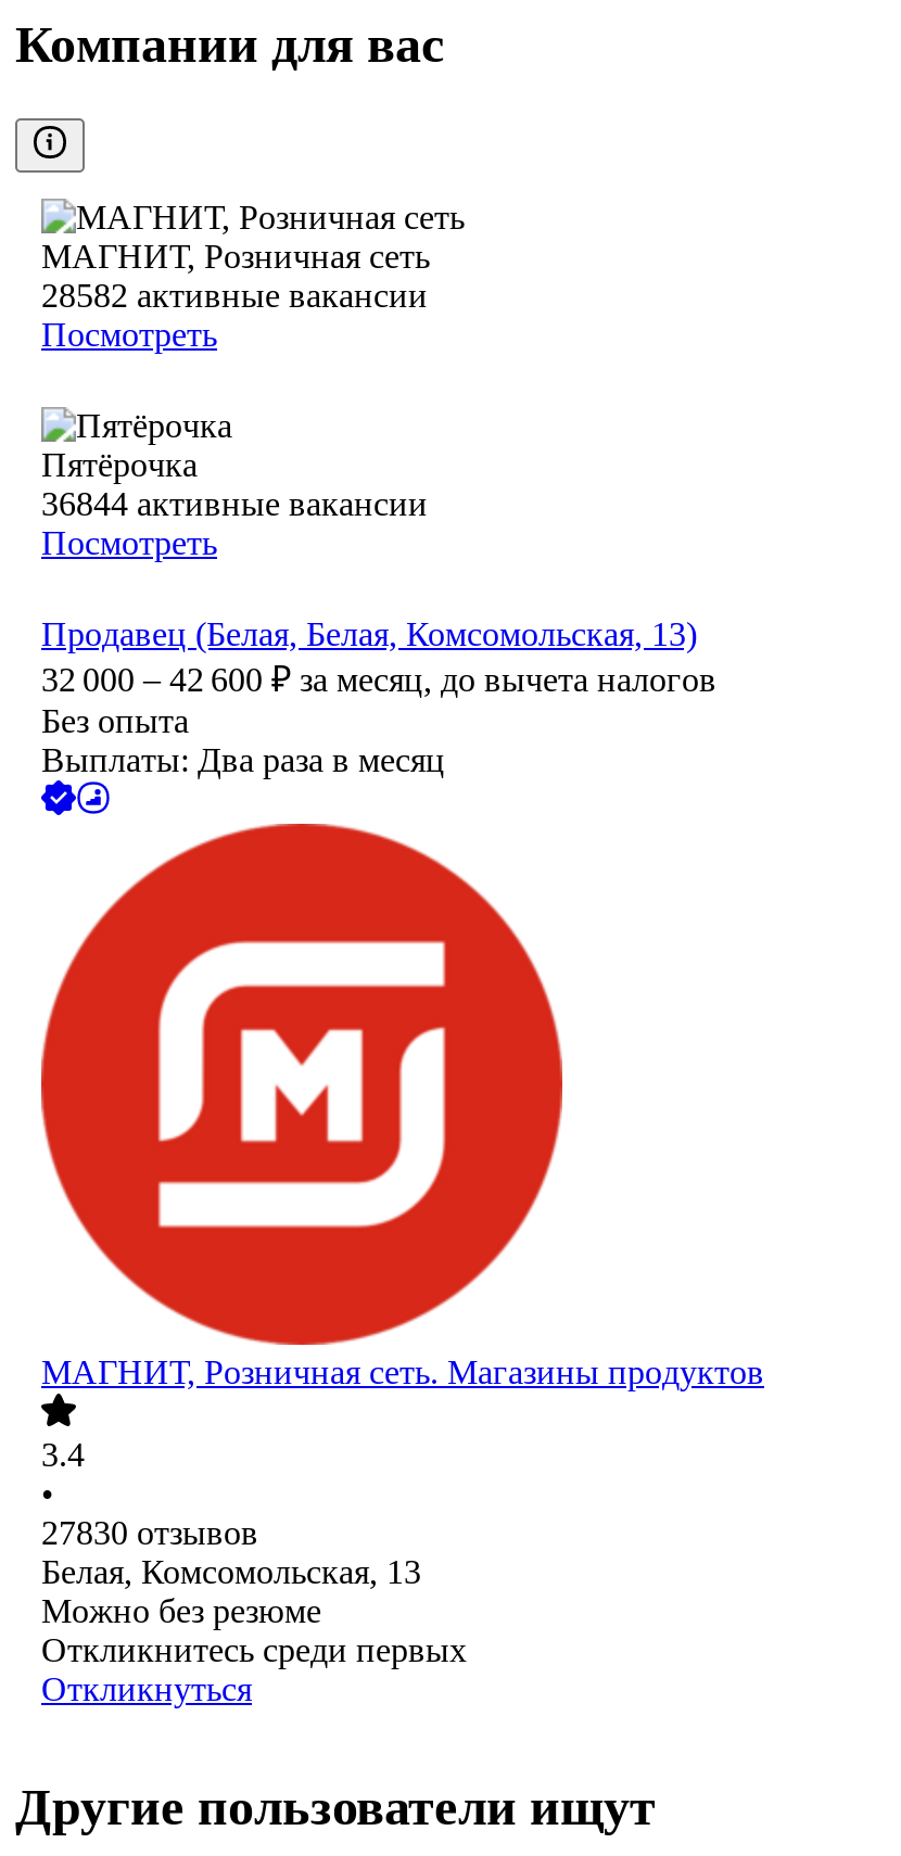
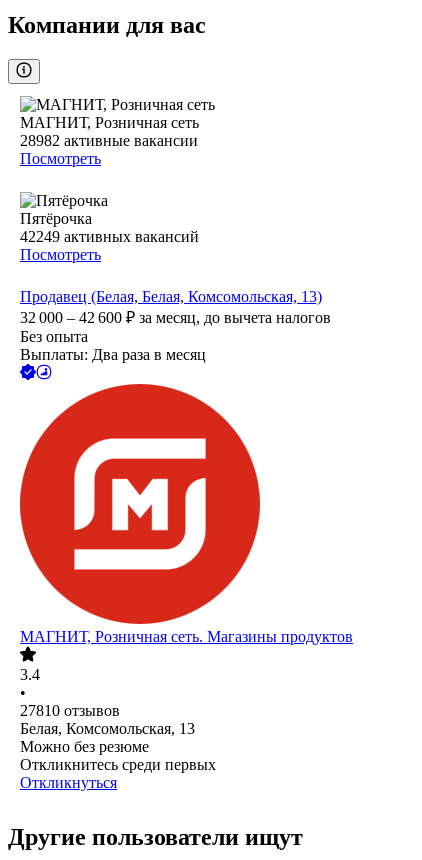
[41,277,428,314] 28582 активные вакансии -> [20,132,198,149] 28982 активные вакансии
[41,486,428,523] 36844 активные вакансии -> [20,228,199,245] 42249 активных вакансий
[41,1515,258,1552] 27830 отзывов -> [20,702,120,719] 27810 отзывов

